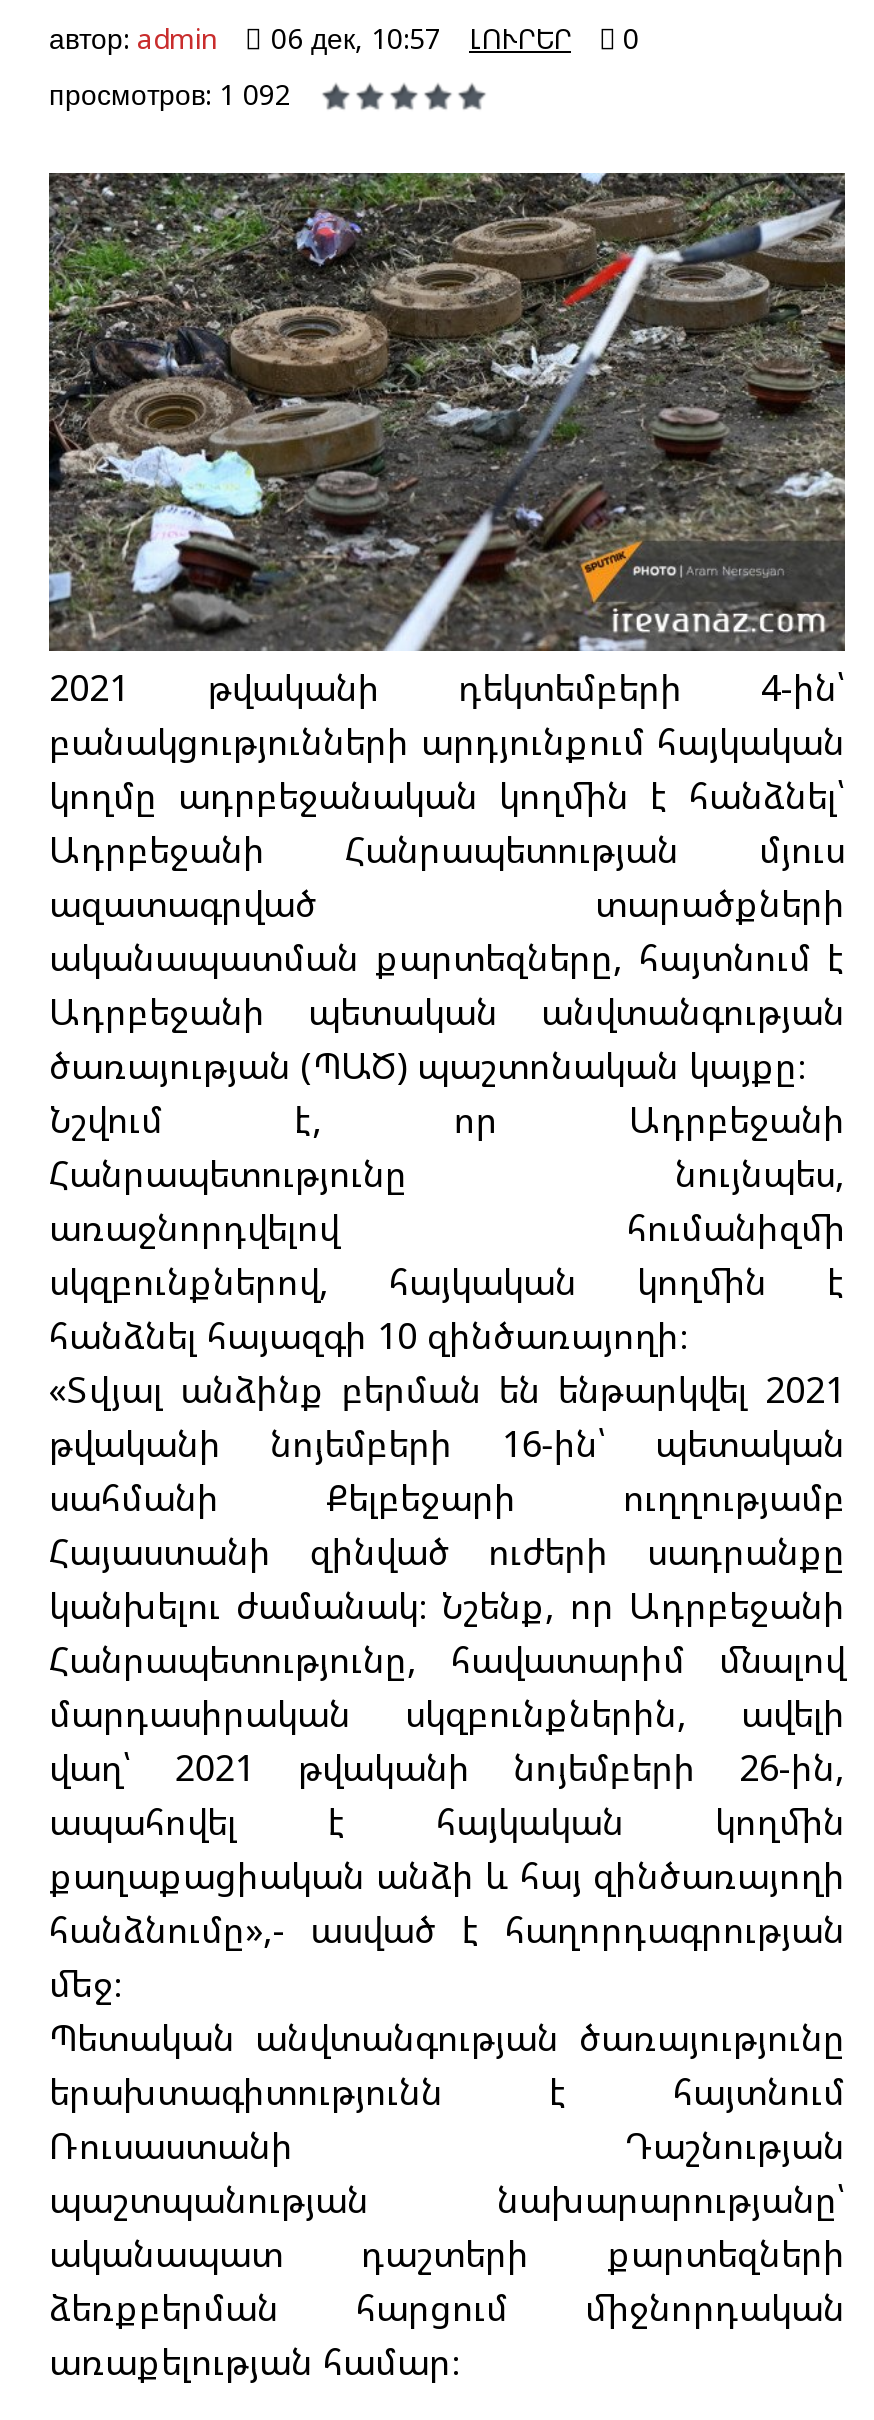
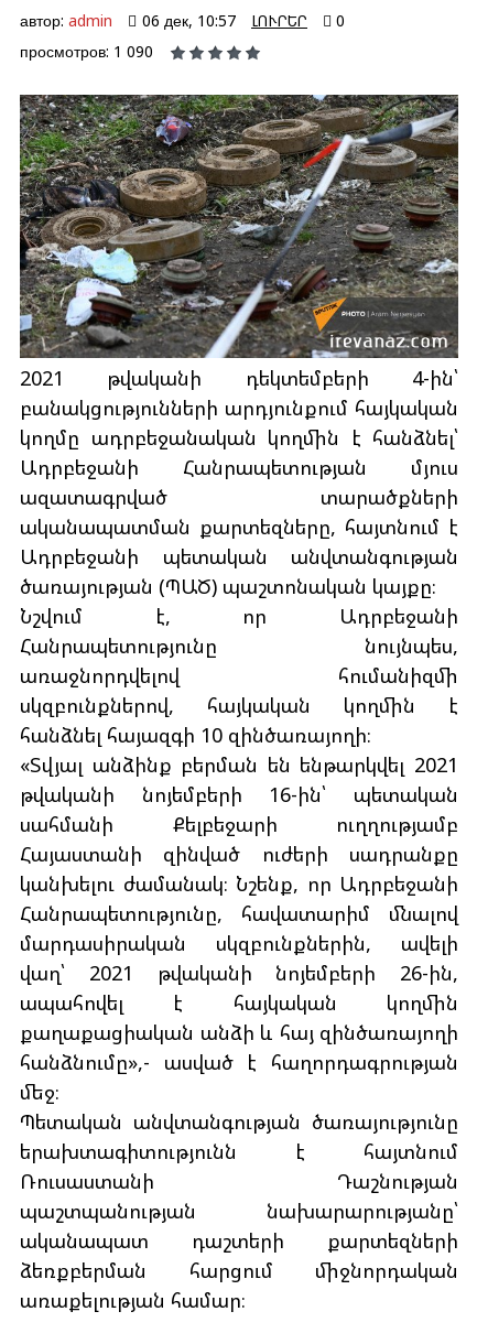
[49,75,291,113] просмотров: 1 092 -> [20,41,153,62] просмотров: 1 090

